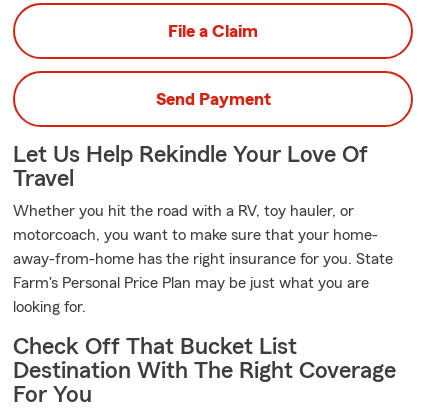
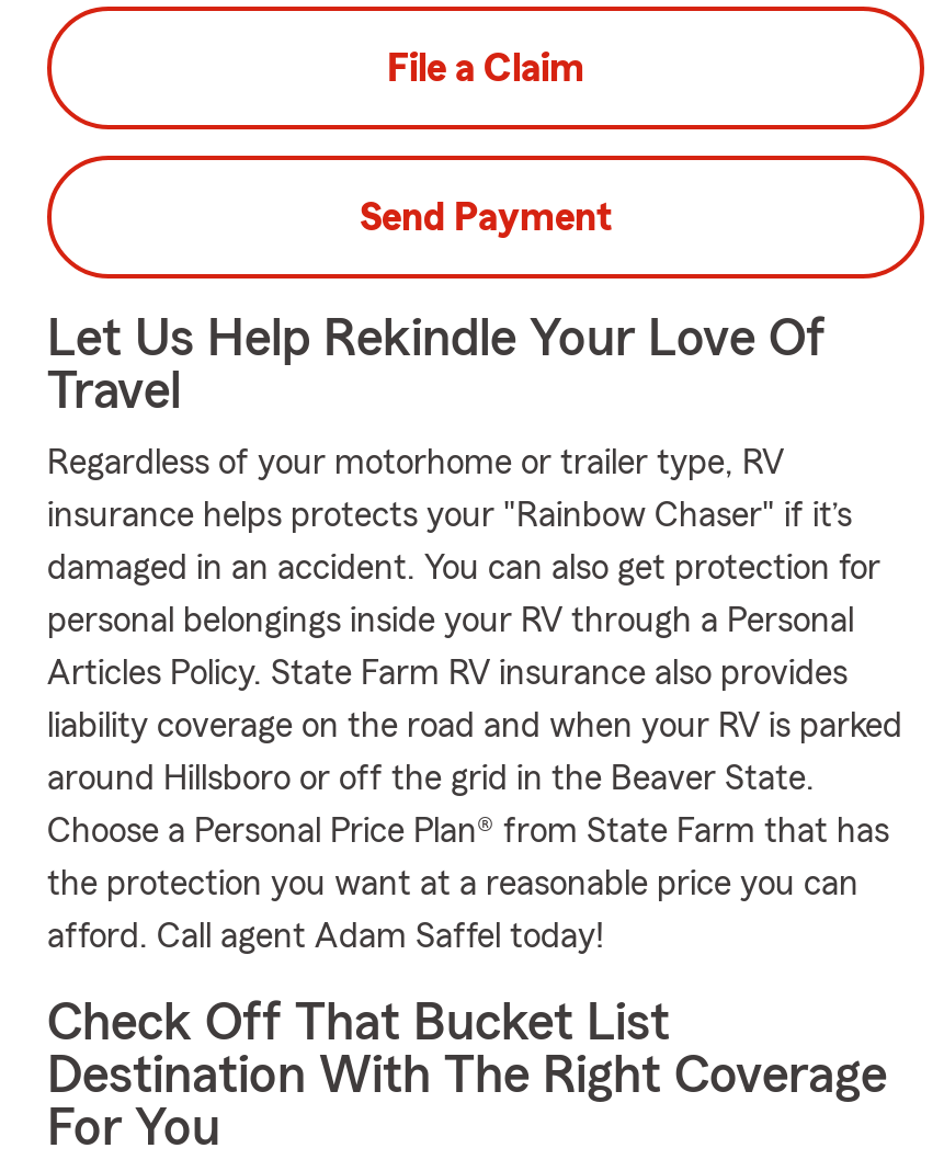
[13,203,393,315] Whether you hit the road with a RV, toy hauler, or | motorcoach, you want to make sure that your home- | away-from-home has the right insurance for you. State | Farm's Personal Price Plan may be just what you are | looking for. -> [47,445,902,954] Regardless of your motorhome or trailer type, RV | insurance helps protects your "Rainbow Chaser" if it’s | damaged in an accident. You can also get protection for | personal belongings inside your RV through a Personal | Articles Policy. State Farm RV insurance also provides | liability coverage on the road and when your RV is parked | around Hillsboro or off the grid in the Beaver State. | Choose a Personal Price Plan® from State Farm that has | the protection you want at a reasonable price you can | afford. Call agent Adam Saffel today!

